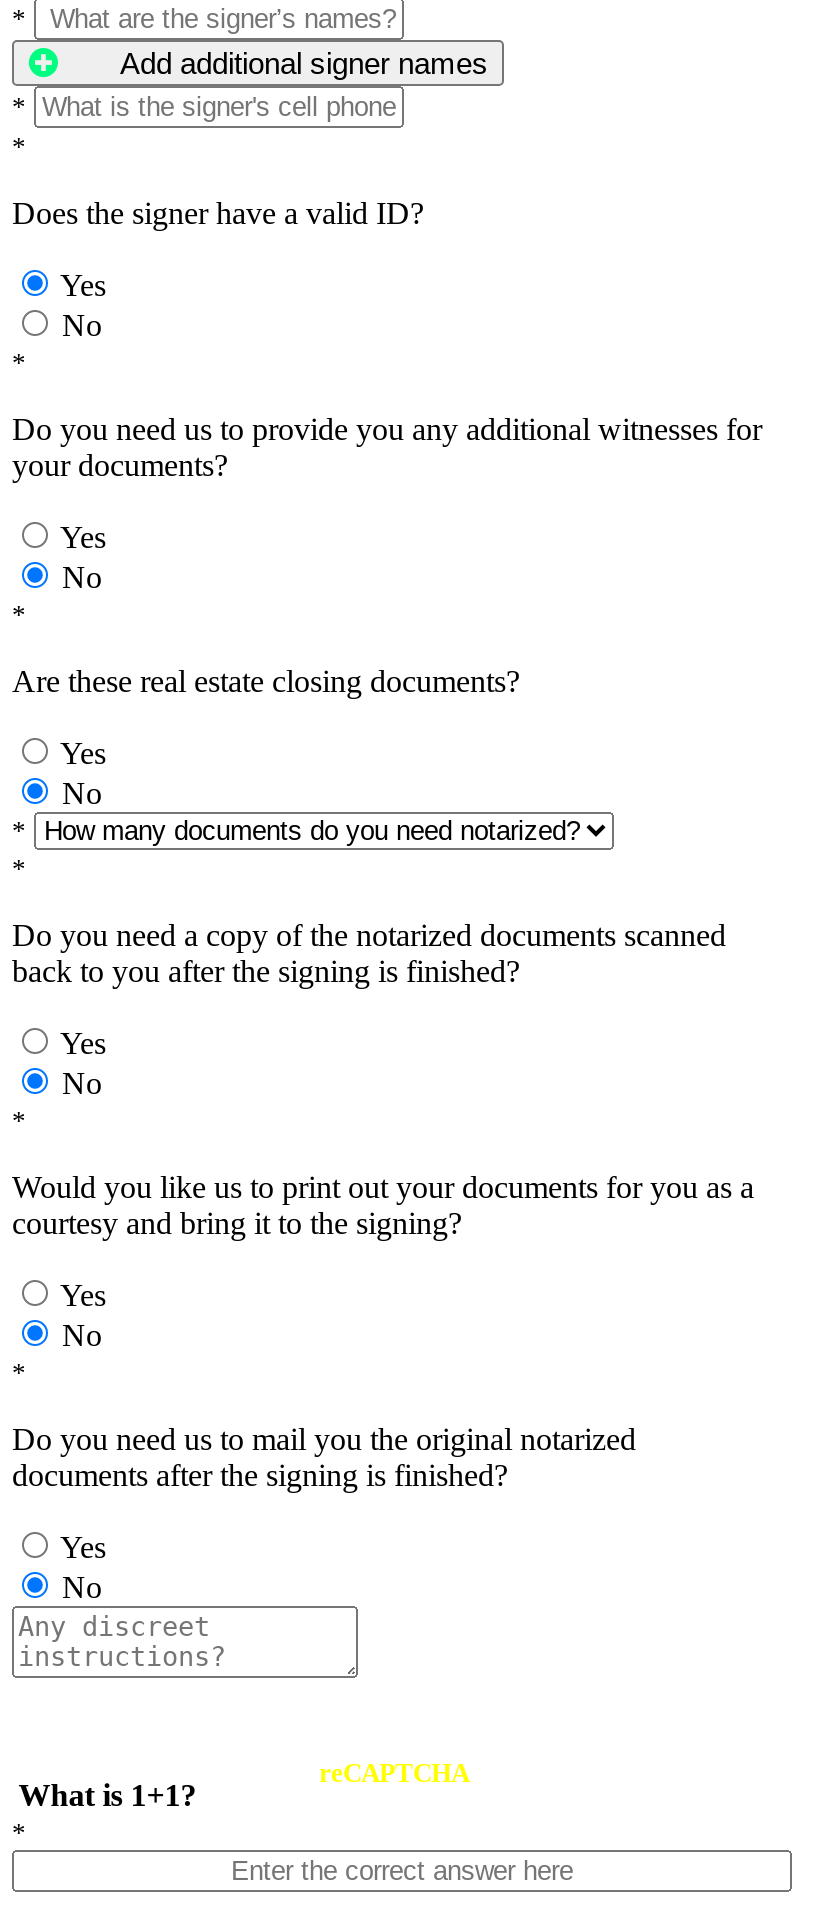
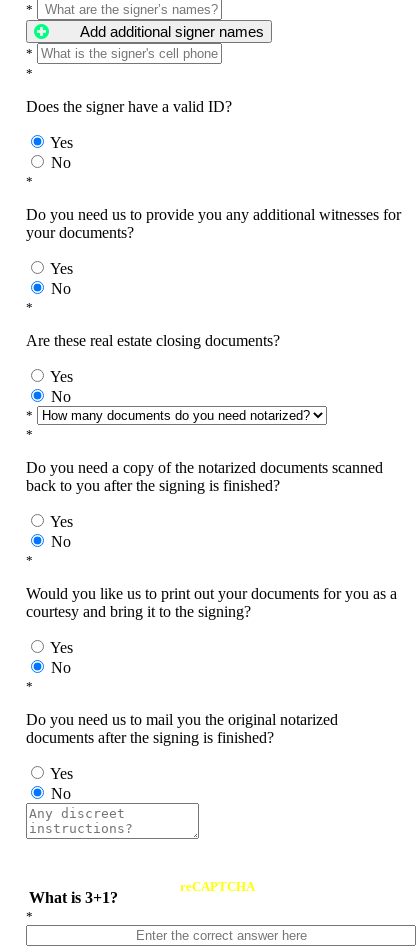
[18,1778,196,1812] What is 1+1? -> [29,889,118,906] What is 3+1?

